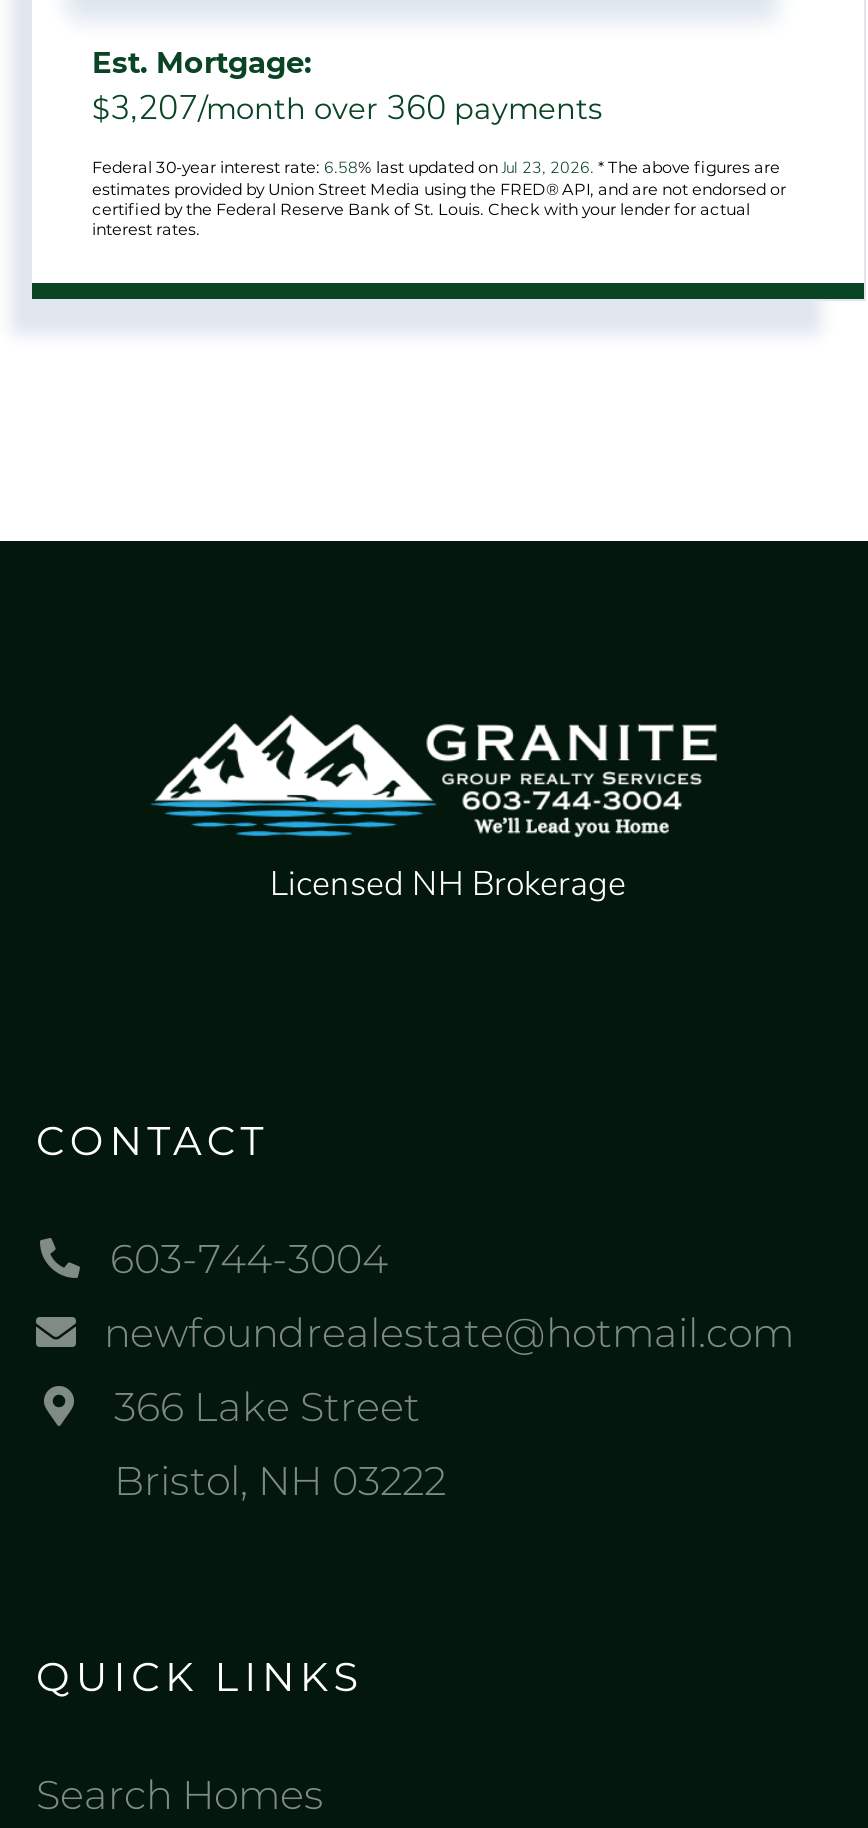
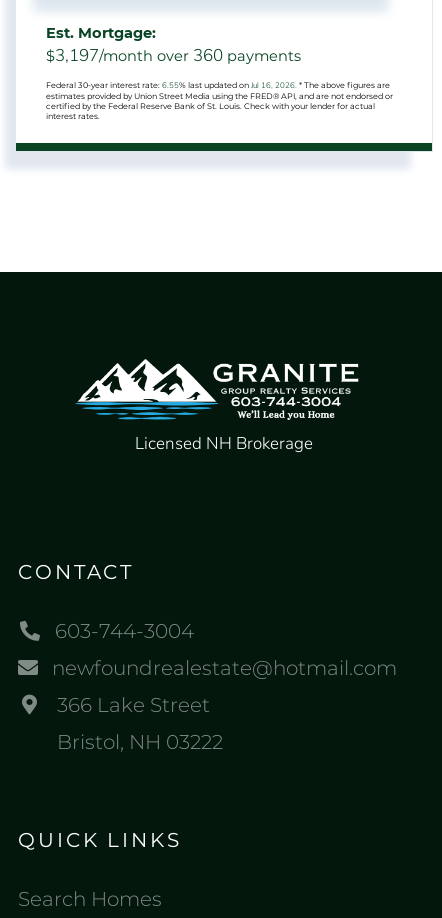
[92,86,602,132] $3,207/month over 360 payments -> [46,44,301,67] $3,197/month over 360 payments
[92,158,780,180] Federal 30-year interest rate: 6.58% last updated on Jul 23, 2026. * The above figures are -> [46,80,390,91] Federal 30-year interest rate: 6.55% last updated on Jul 16, 2026. * The above figures are

